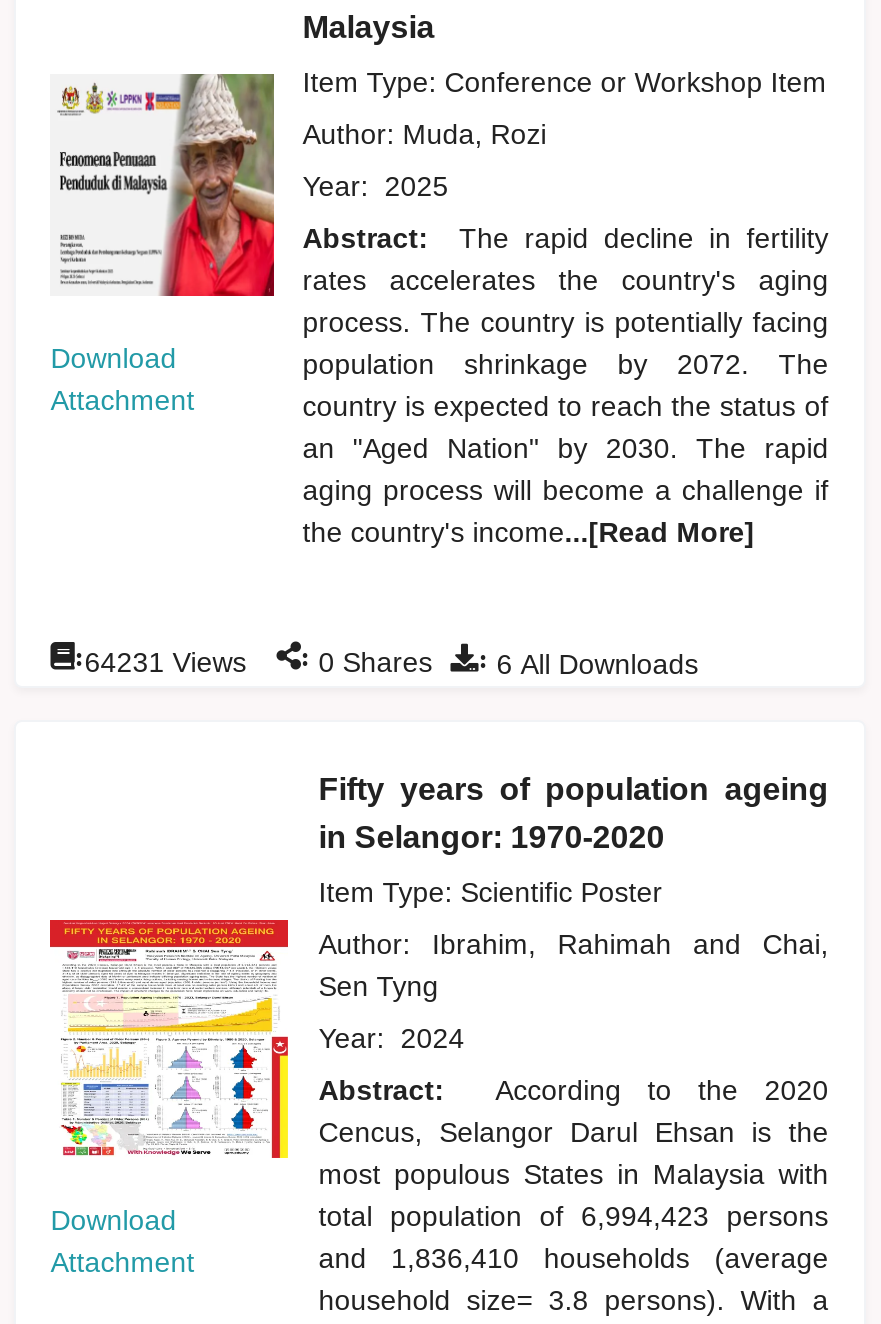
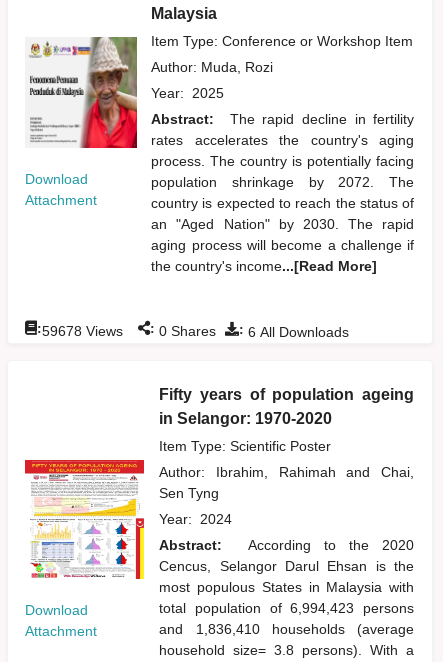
[74,642,698,680] :64231 Views : 0 Shares : 6 All Downloads -> [37,321,349,340] :59678 Views : 0 Shares : 6 All Downloads

